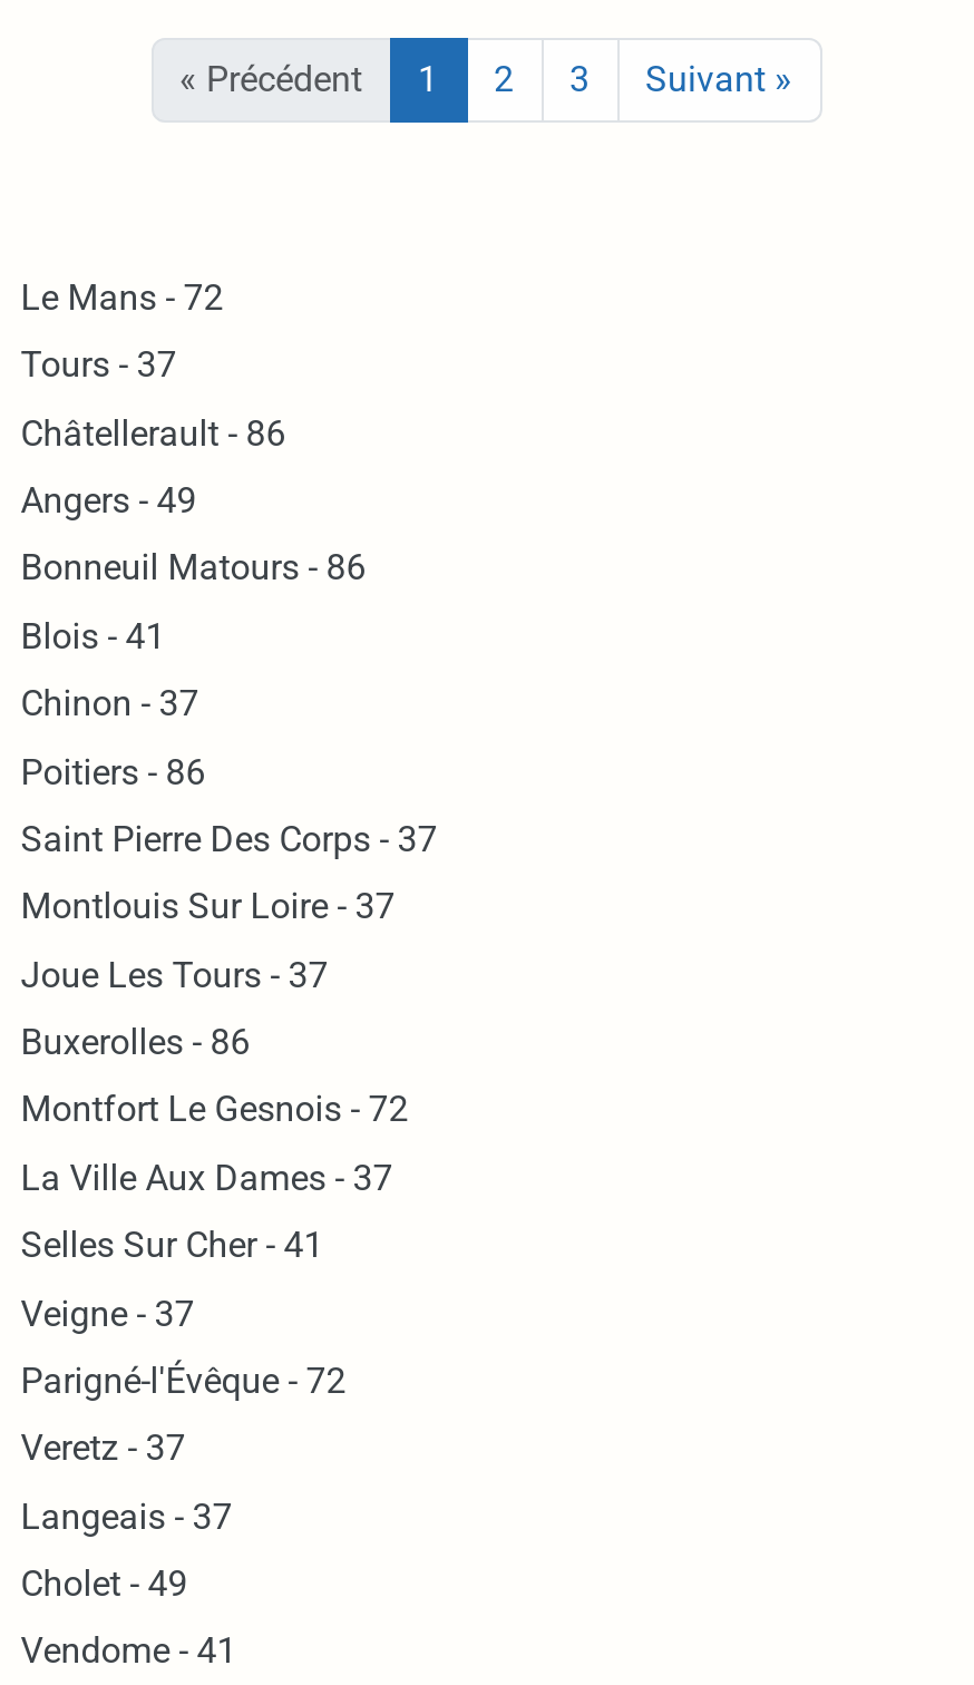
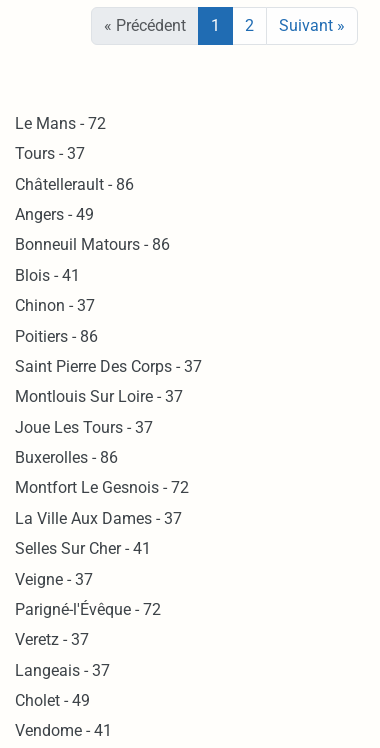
[569,58,590,100] 3 -> none

